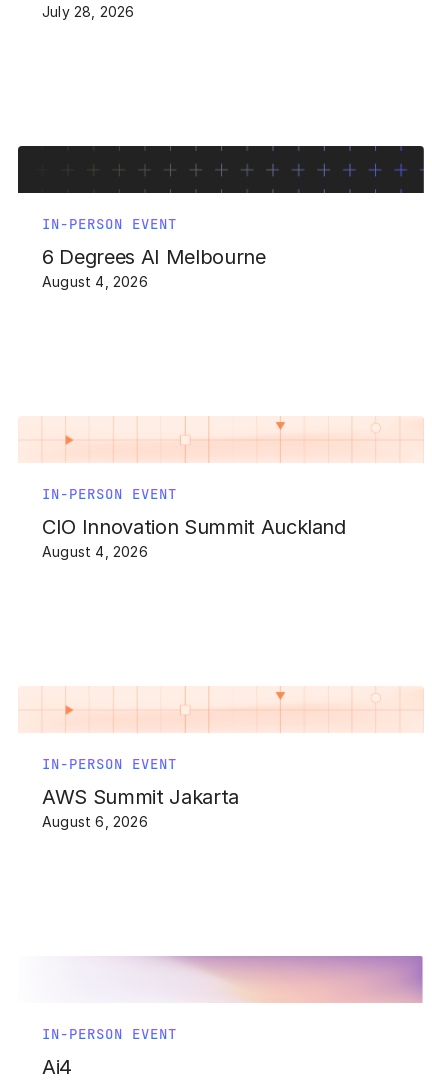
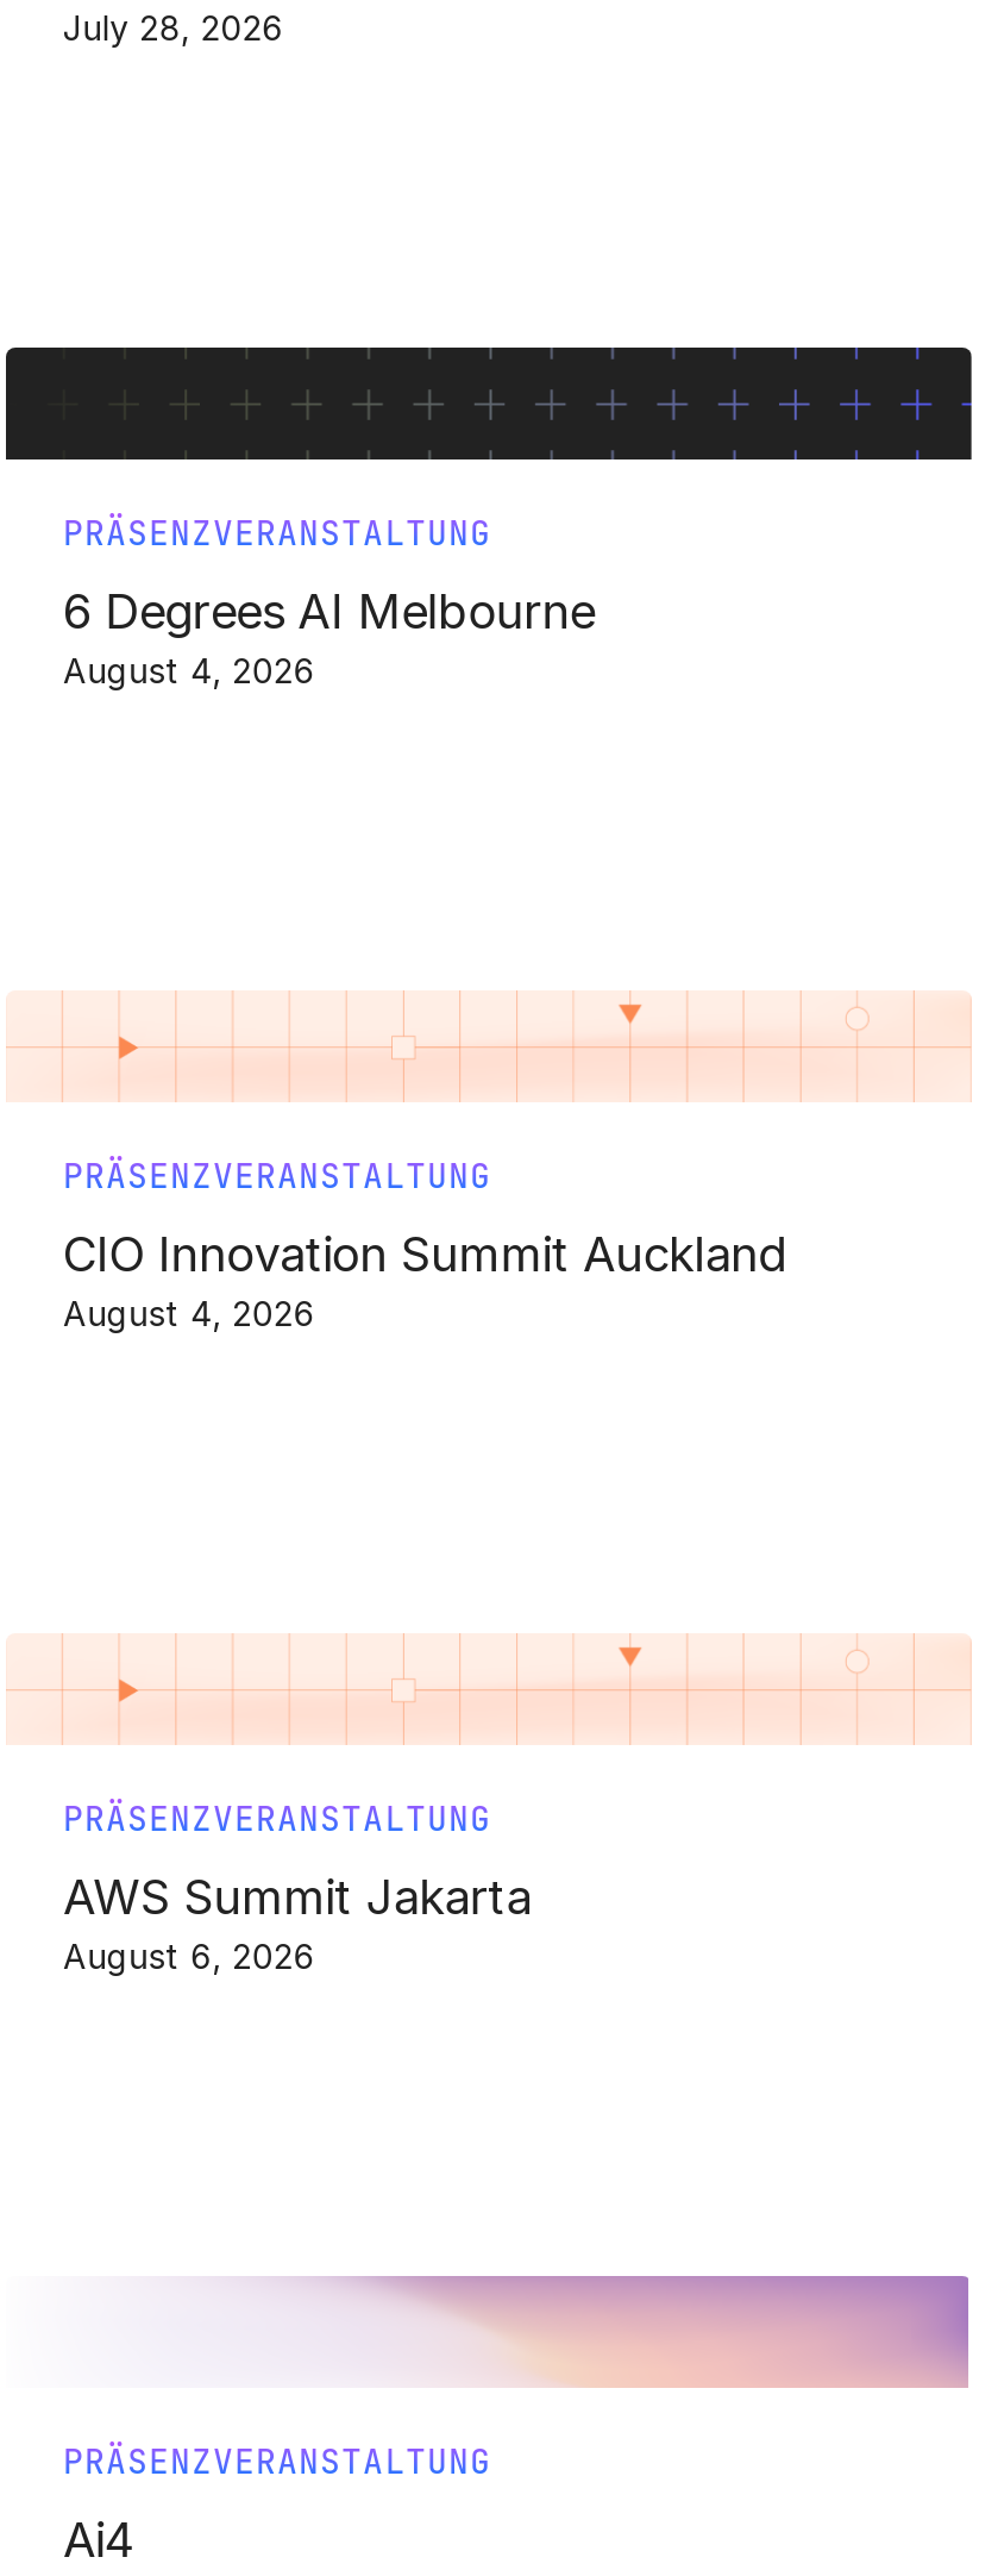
[42,215,177,233] IN-PERSON EVENT -> [63,512,491,555] PRÄSENZVERANSTALTUNG
[42,485,177,503] IN-PERSON EVENT -> [63,1155,491,1198] PRÄSENZVERANSTALTUNG
[42,755,177,773] IN-PERSON EVENT -> [63,1797,491,1840] PRÄSENZVERANSTALTUNG
[42,1025,177,1043] IN-PERSON EVENT -> [63,2440,491,2483] PRÄSENZVERANSTALTUNG

